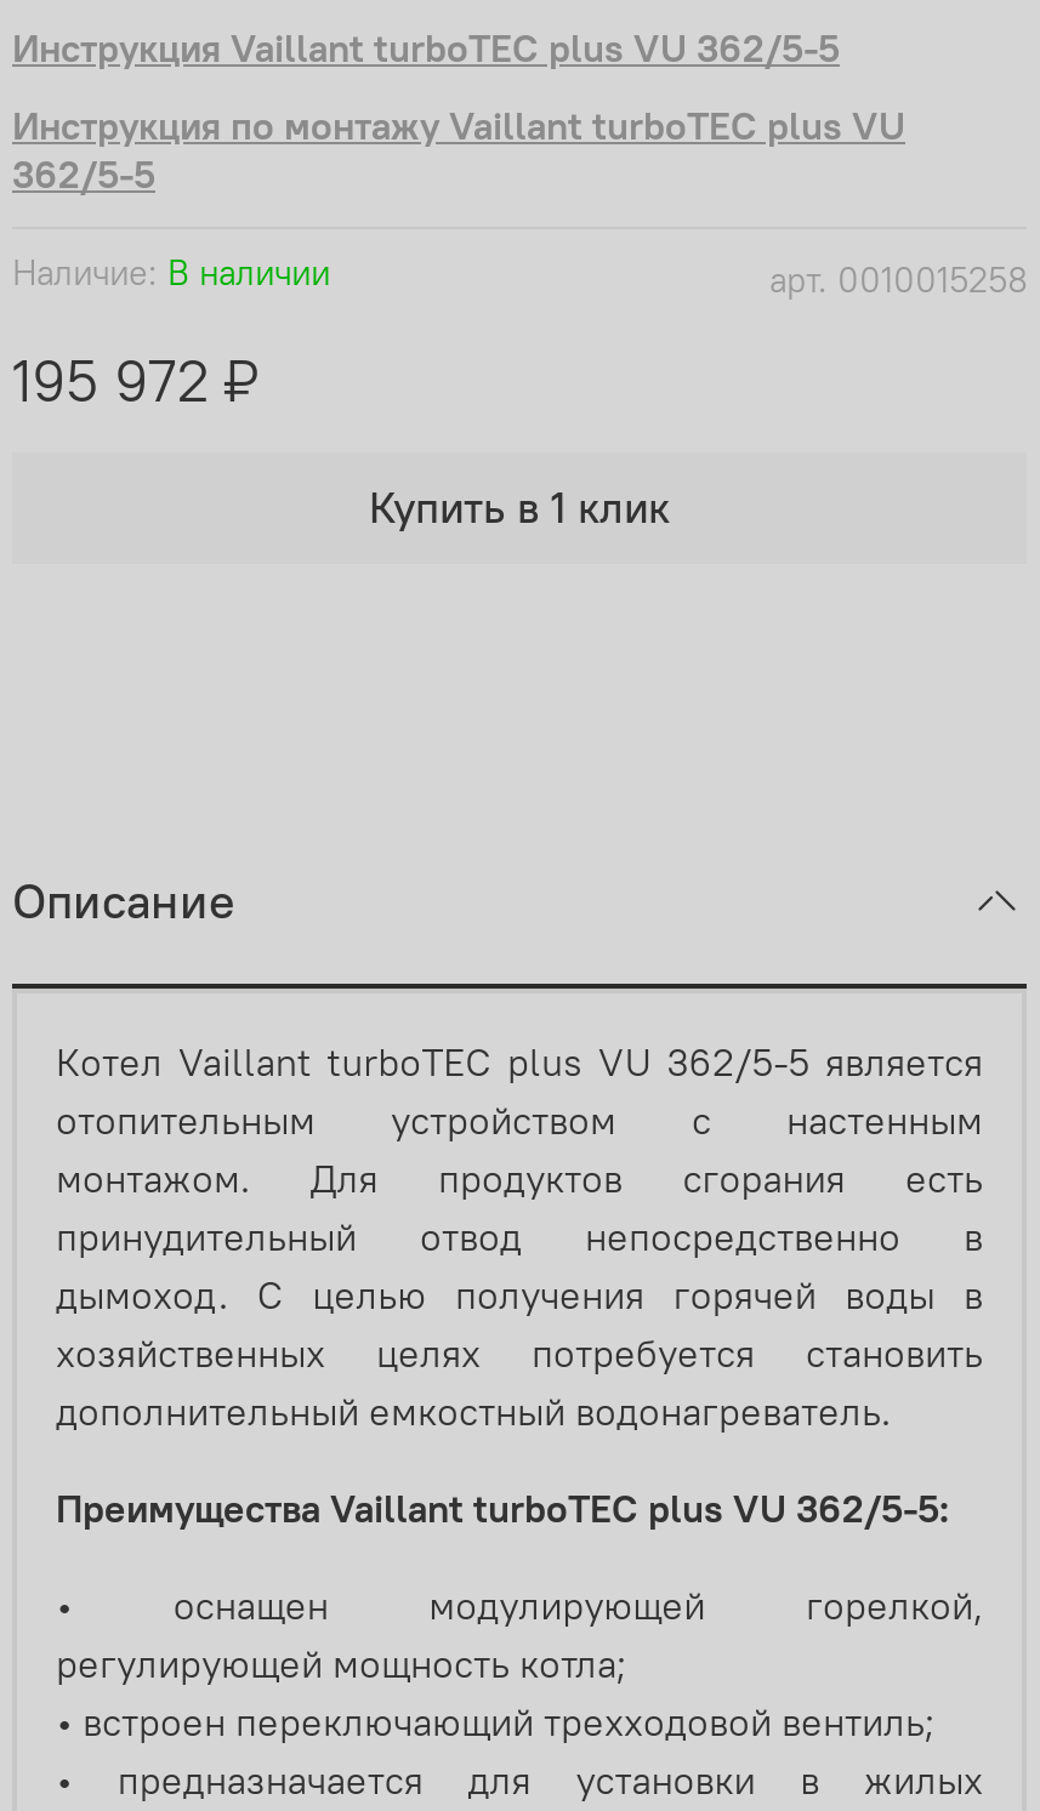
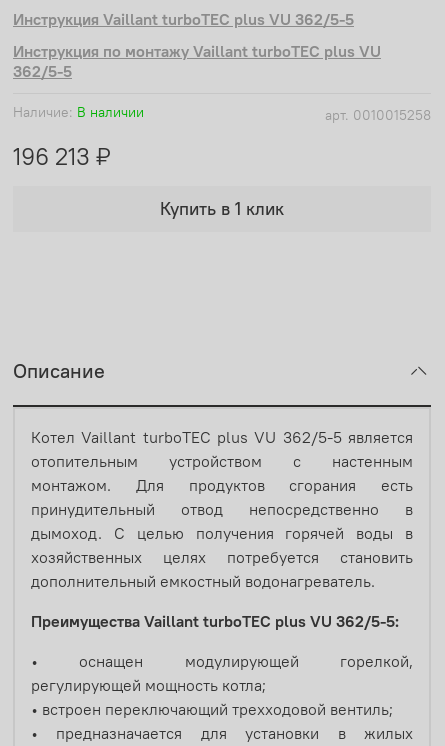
[12,343,260,416] 195 972 ₽ -> [13,141,111,171] 196 213 ₽

